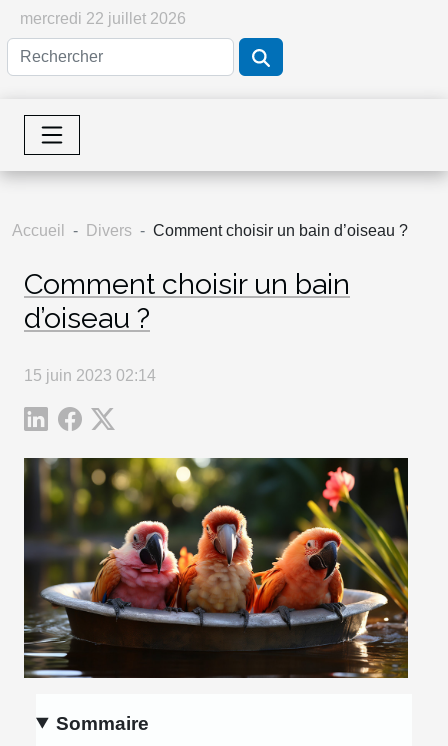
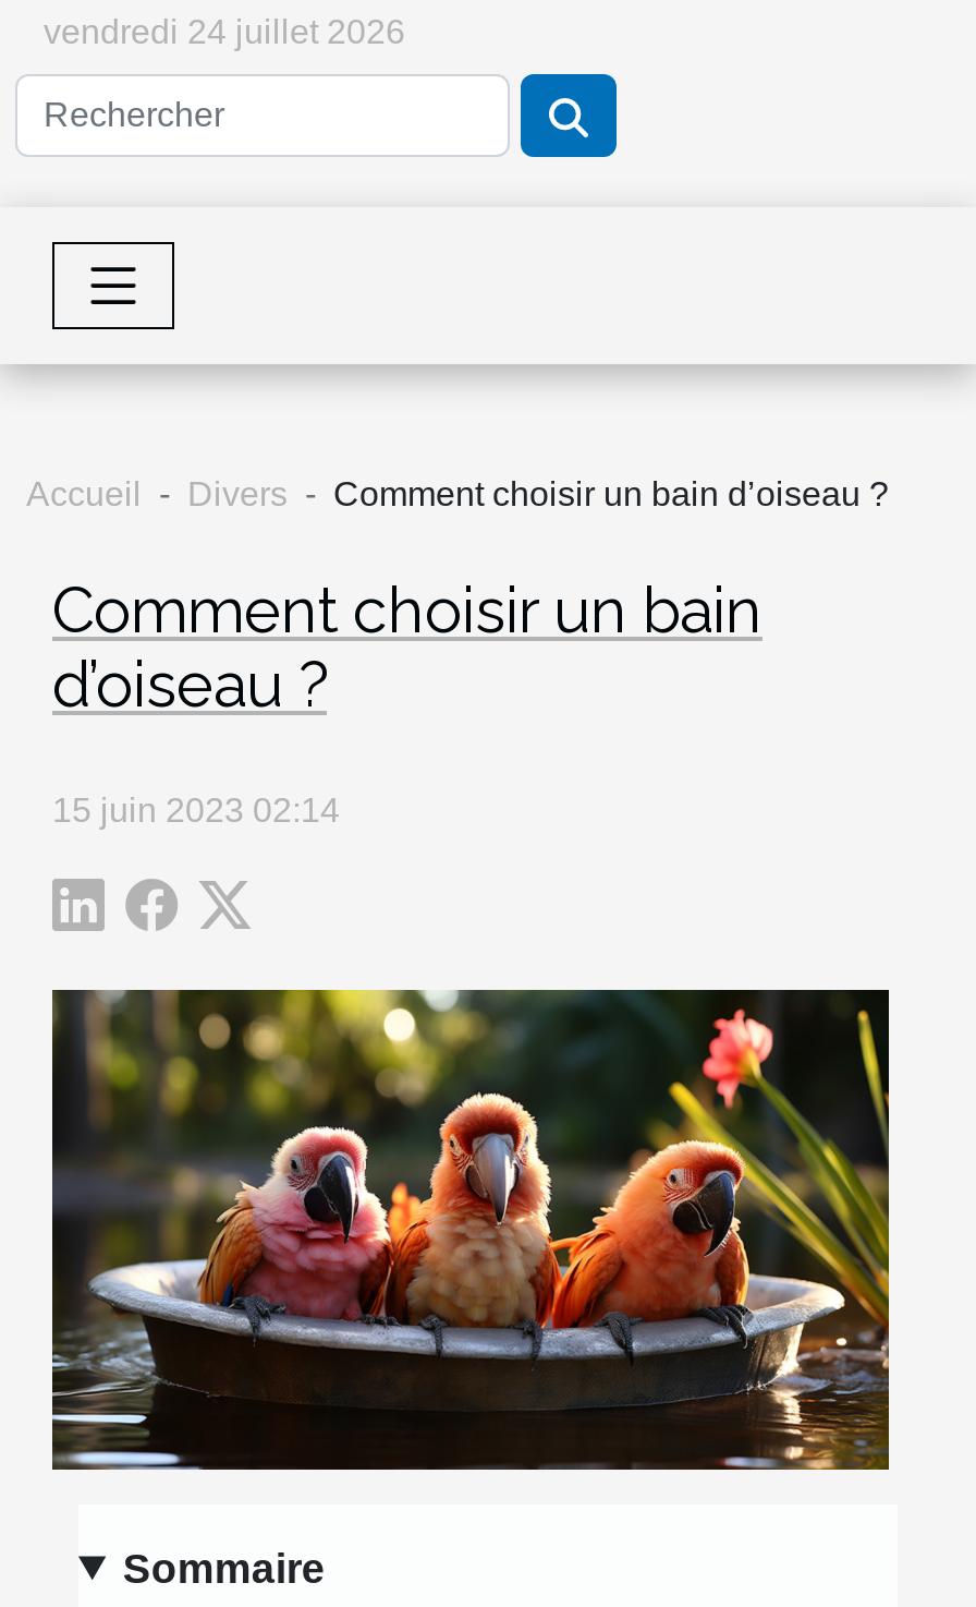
[20,10,186,27] mercredi 22 juillet 2026 -> [44,13,405,50] vendredi 24 juillet 2026

